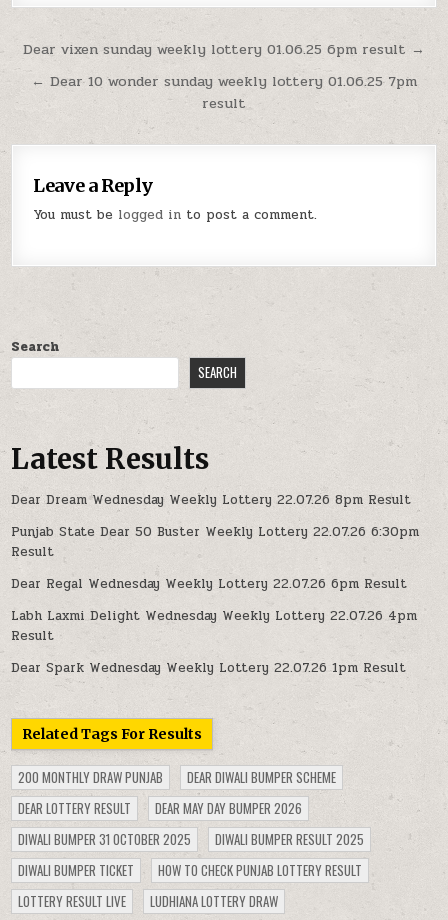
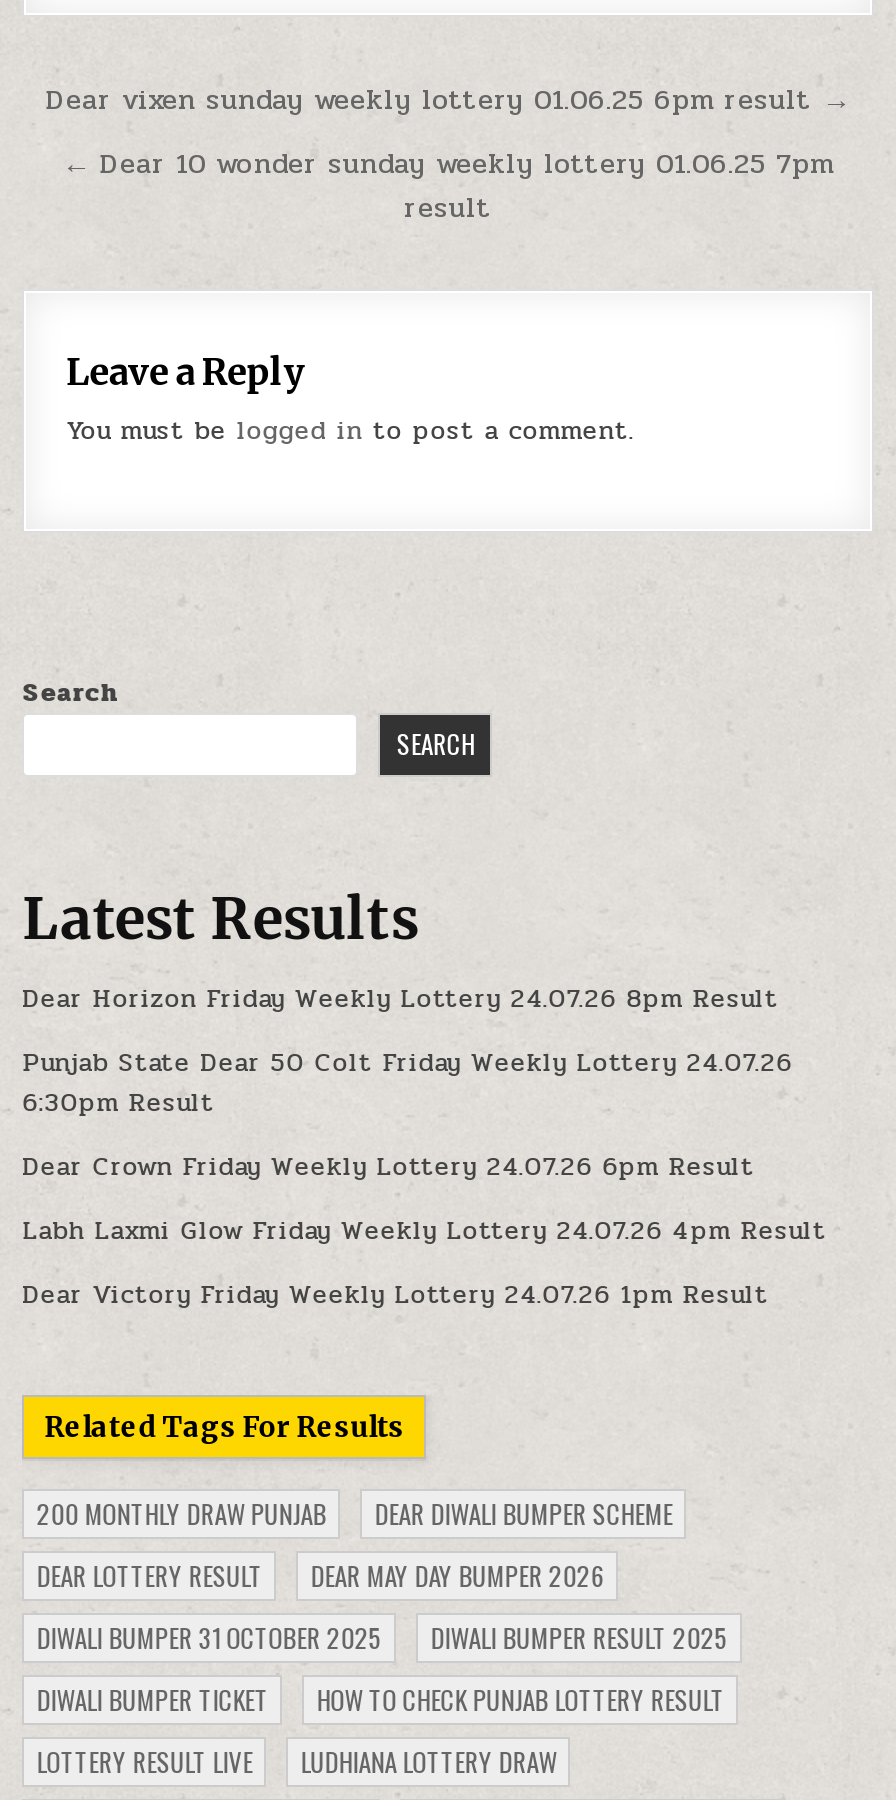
[11,490,411,510] Dear Dream Wednesday Weekly Lottery 22.07.26 8pm Result -> [22,980,778,1020] Dear Horizon Friday Weekly Lottery 24.07.26 8pm Result
[11,522,419,562] Punjab State Dear 50 Buster Weekly Lottery 22.07.26 6:30pm | Result -> [22,1044,792,1124] Punjab State Dear 50 Colt Friday Weekly Lottery 24.07.26 | 6:30pm Result
[11,574,407,594] Dear Regal Wednesday Weekly Lottery 22.07.26 6pm Result -> [22,1148,754,1188] Dear Crown Friday Weekly Lottery 24.07.26 6pm Result
[11,606,417,646] Labh Laxmi Delight Wednesday Weekly Lottery 22.07.26 4pm | Result -> [22,1212,826,1252] Labh Laxmi Glow Friday Weekly Lottery 24.07.26 4pm Result
[11,658,406,678] Dear Spark Wednesday Weekly Lottery 22.07.26 1pm Result -> [22,1276,768,1316] Dear Victory Friday Weekly Lottery 24.07.26 1pm Result

